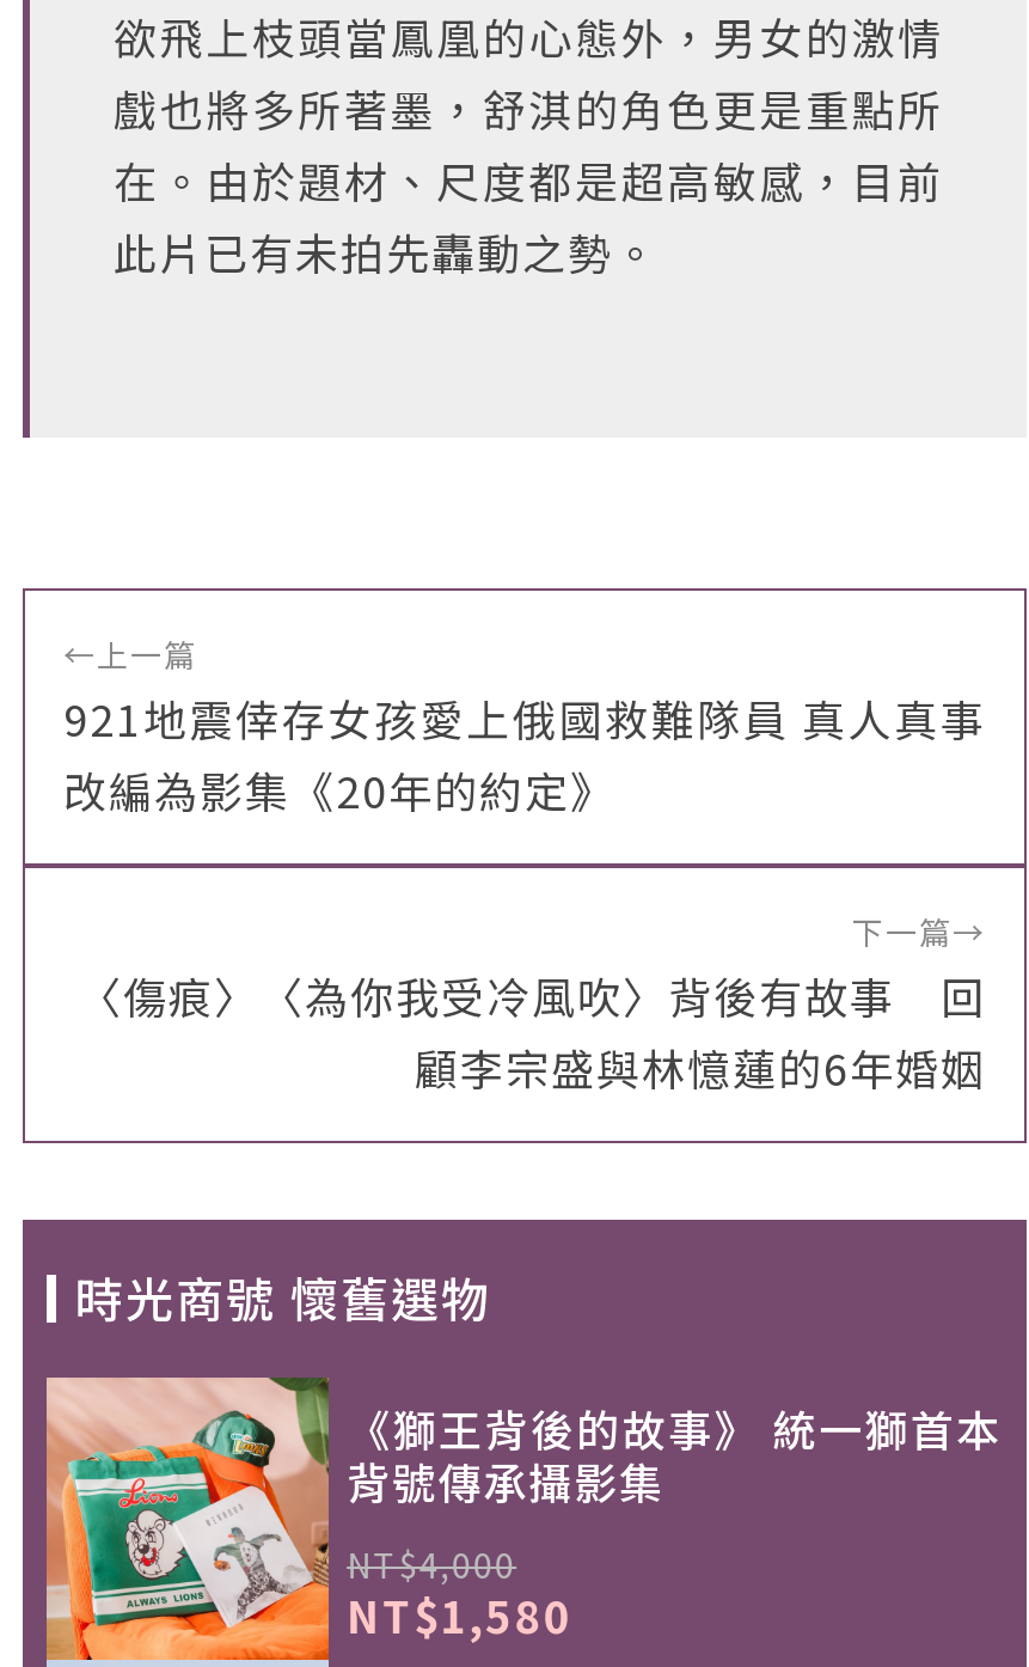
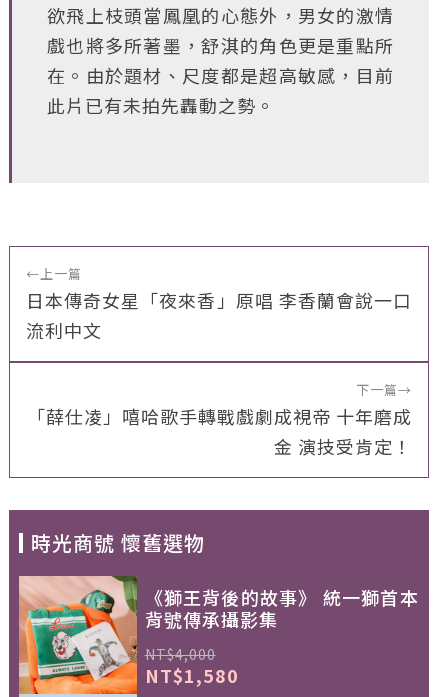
[63,686,986,820] 921地震倖存女孩愛上俄國救難隊員 真人真事 | 改編為影集《20年的約定》 -> [26,287,412,343] 日本傳奇女星「夜來香」原唱 李香蘭會說一口 | 流利中文
[78,964,986,1098] 〈傷痕〉〈為你我受冷風吹〉背後有故事 回 | 顧李宗盛與林憶蓮的6年婚姻 -> [27,403,412,459] 「薛仕凌」嘻哈歌手轉戰戲劇成視帝 十年磨成 | 金 演技受肯定！

